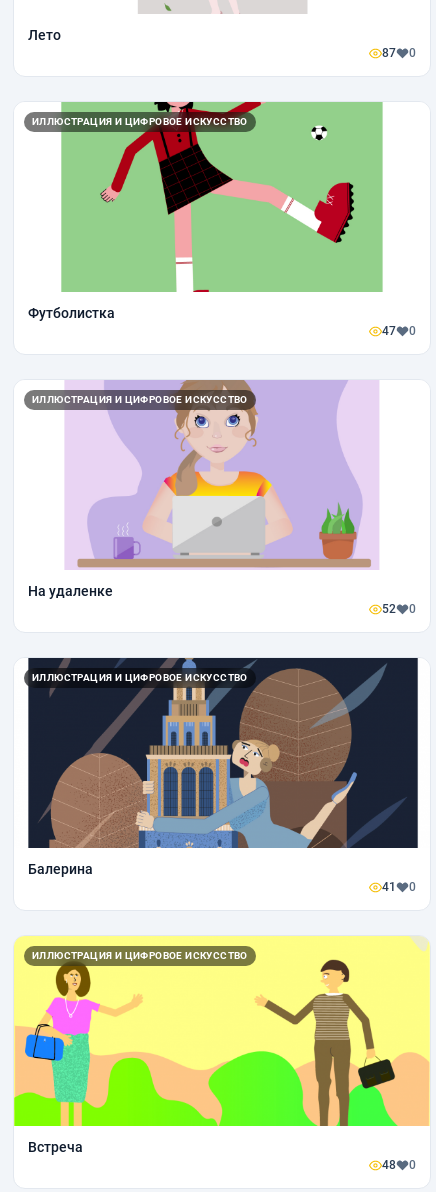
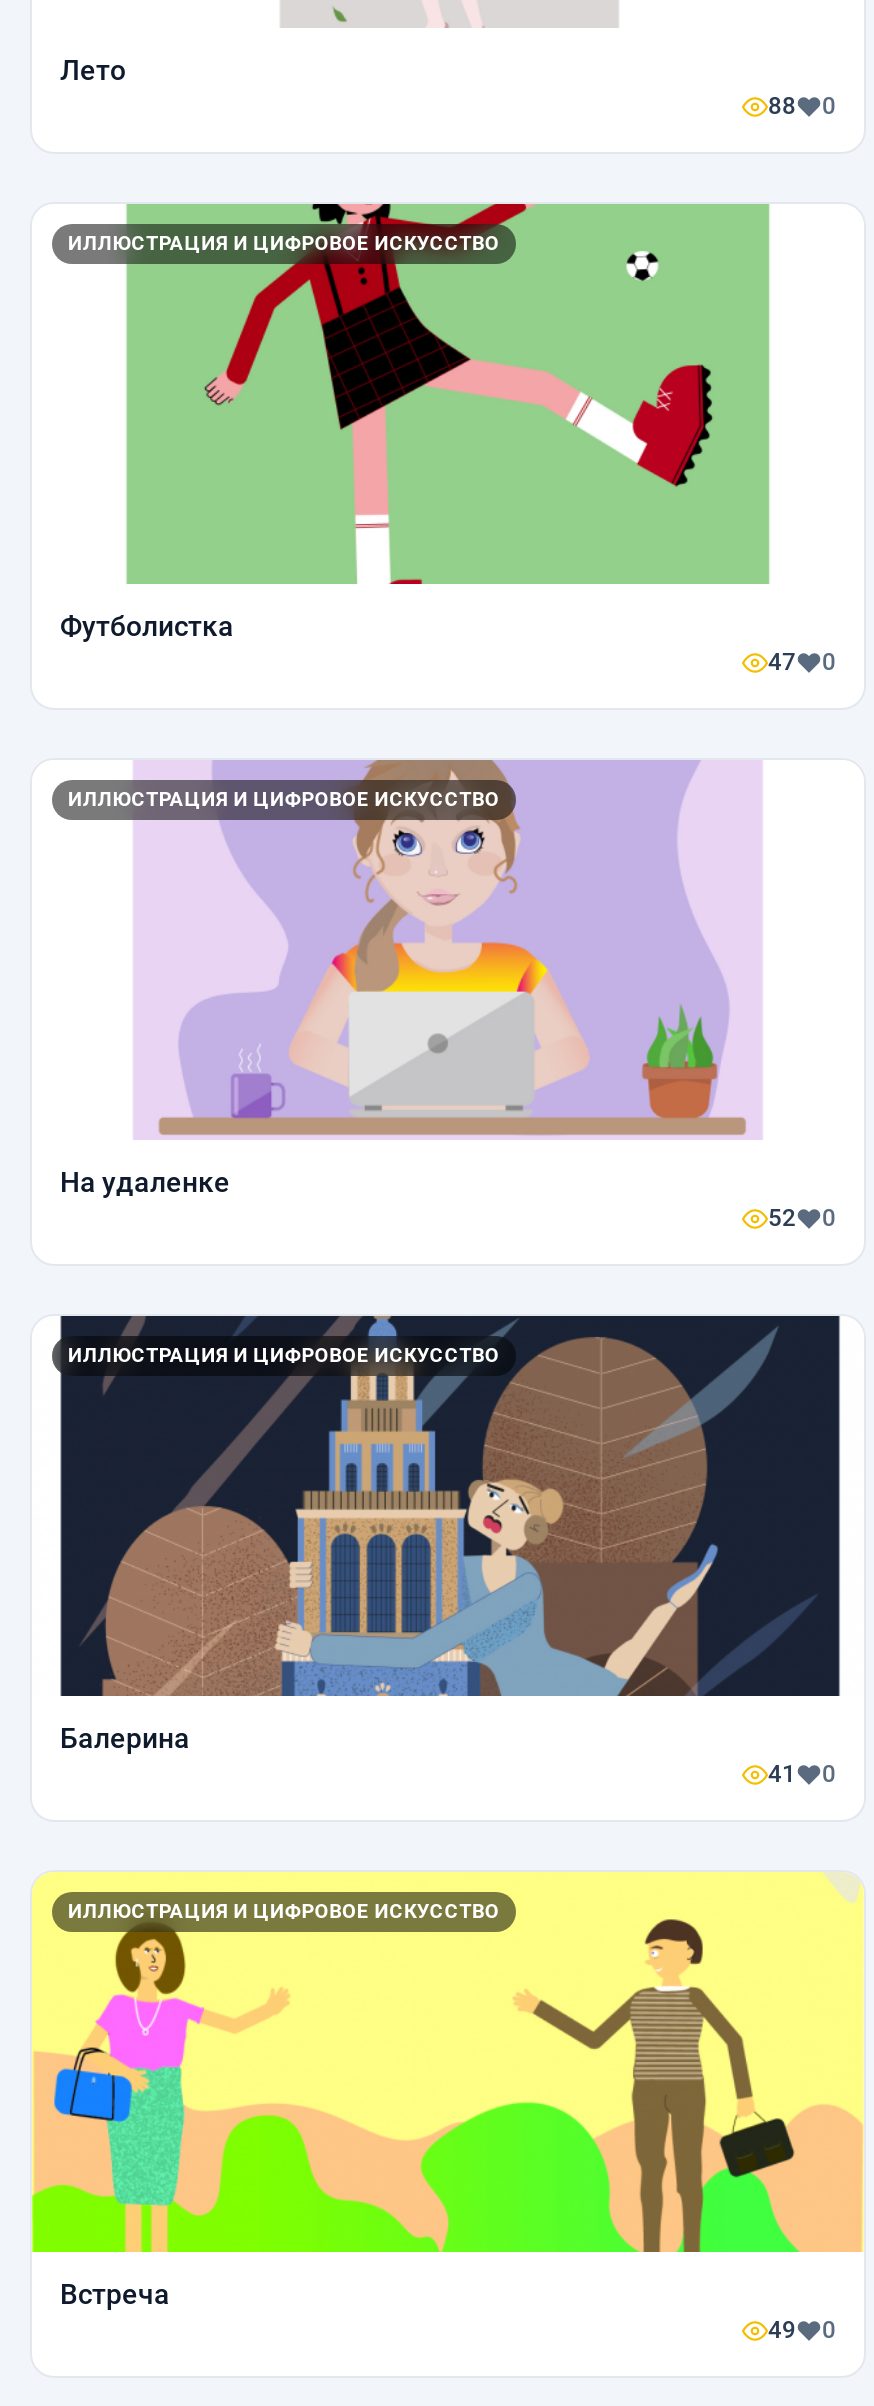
[382,46,416,60] 87 0 -> [768,92,836,120] 88 0
[382,1158,416,1172] 48 0 -> [768,2316,836,2344] 49 0

